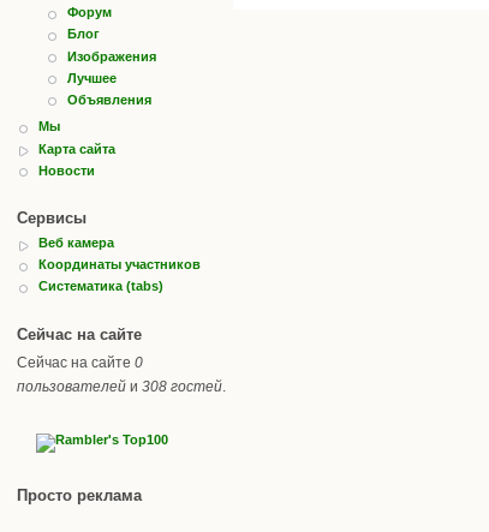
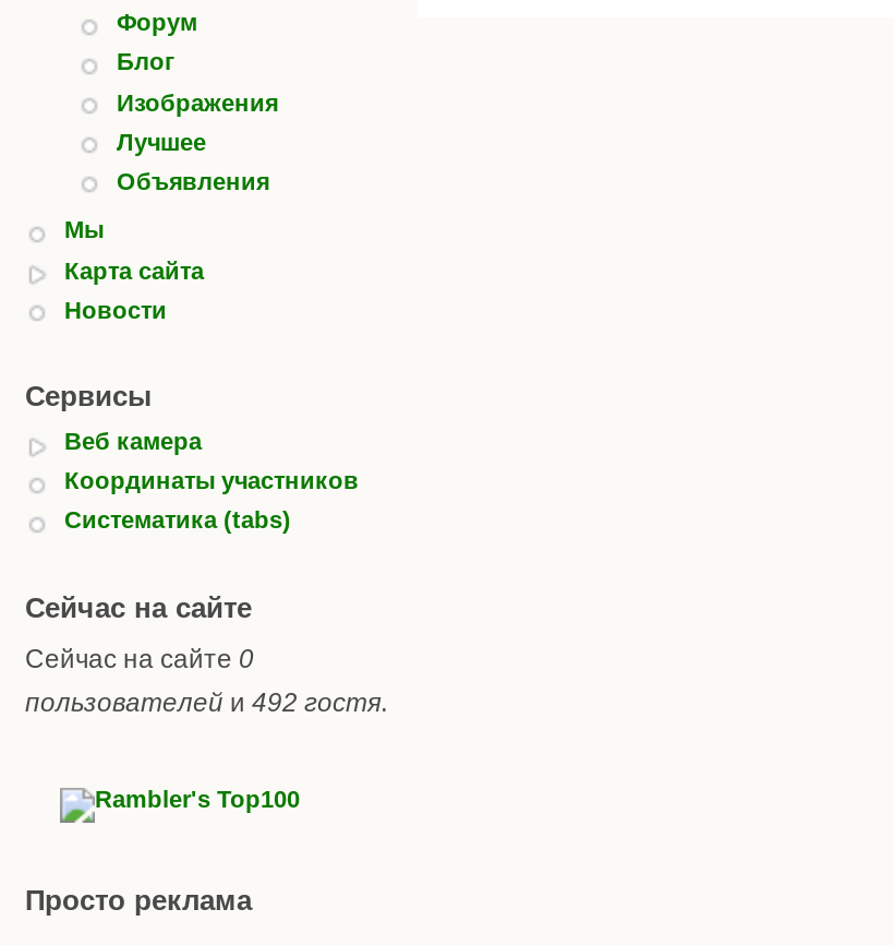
[17,378,226,395] пользователей и 308 гостей. -> [25,687,387,718] пользователей и 492 гостя.

